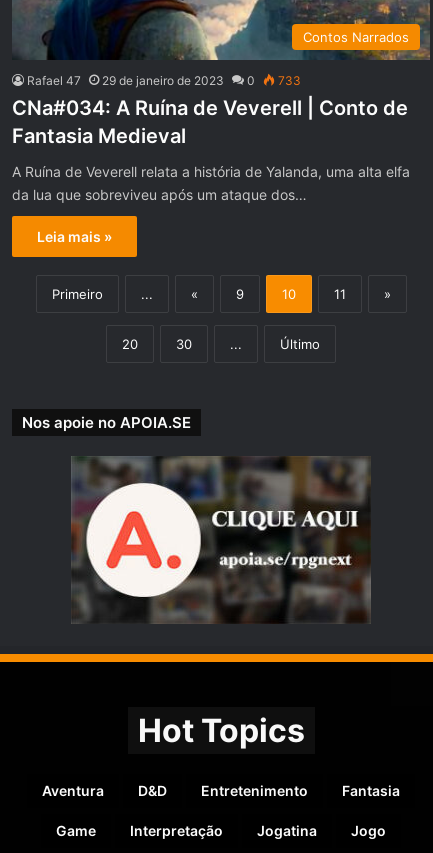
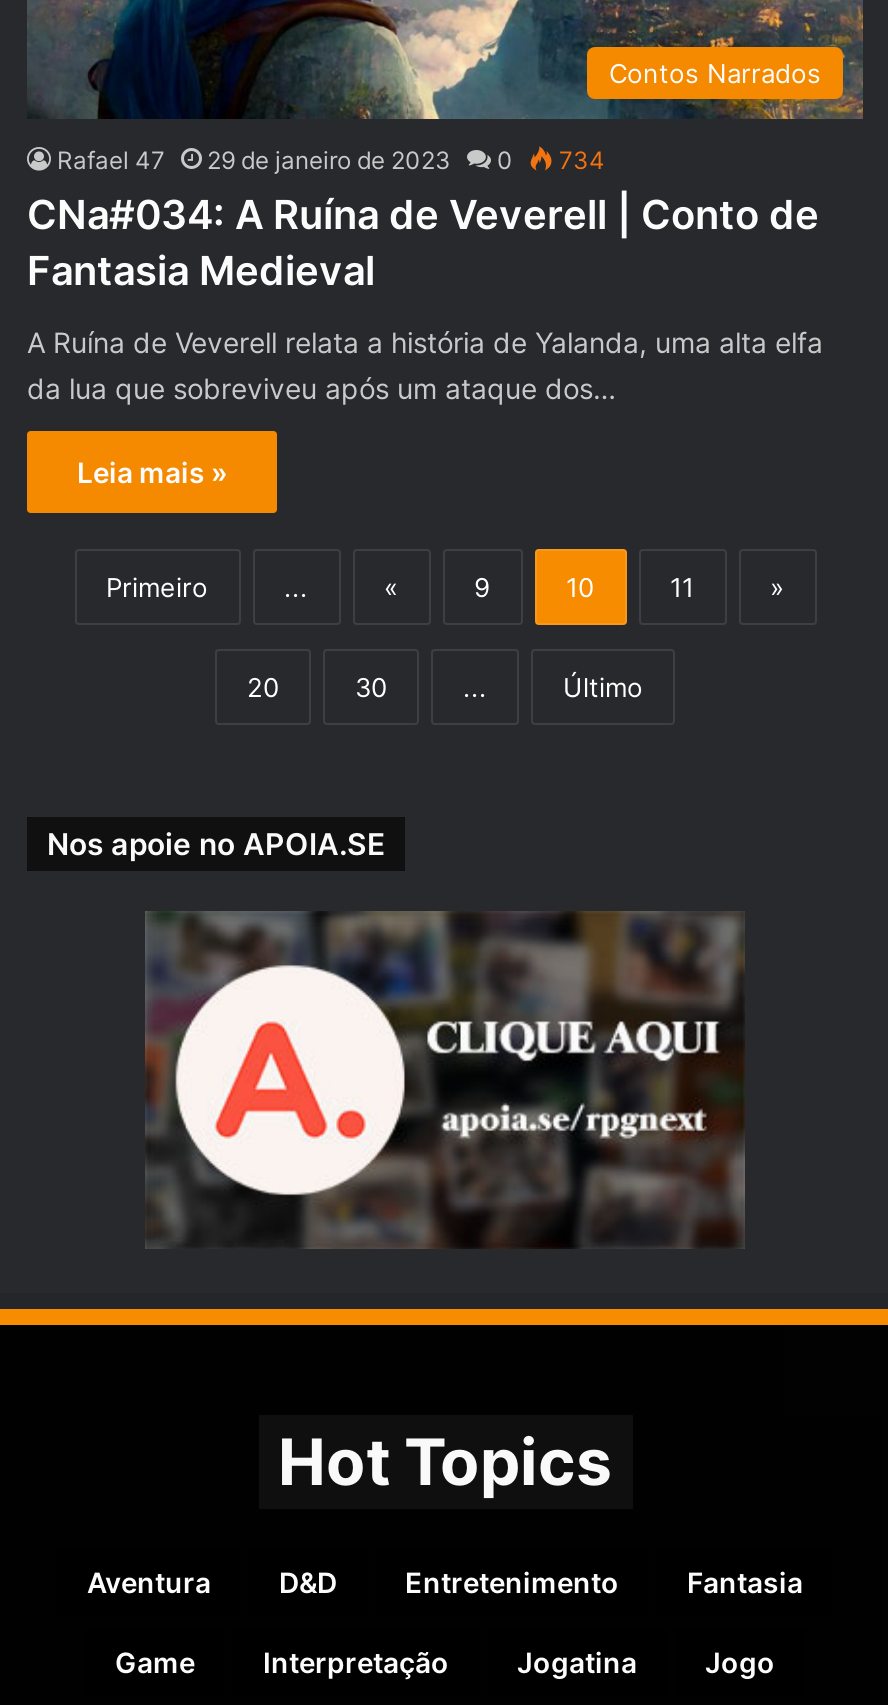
[27,73,301,88] Rafael 47 29 de janeiro de 2023 0 733 -> [57,146,605,176] Rafael 47 29 de janeiro de 2023 0 734

